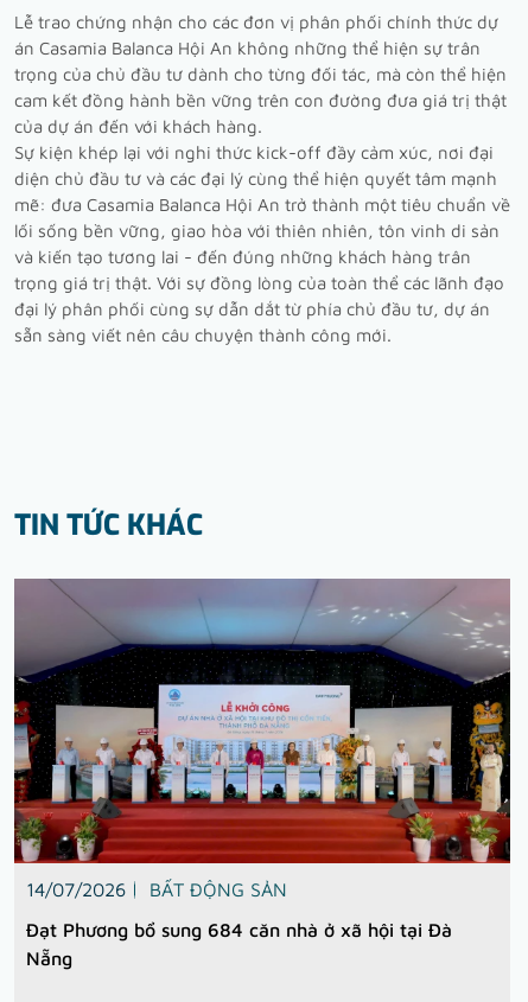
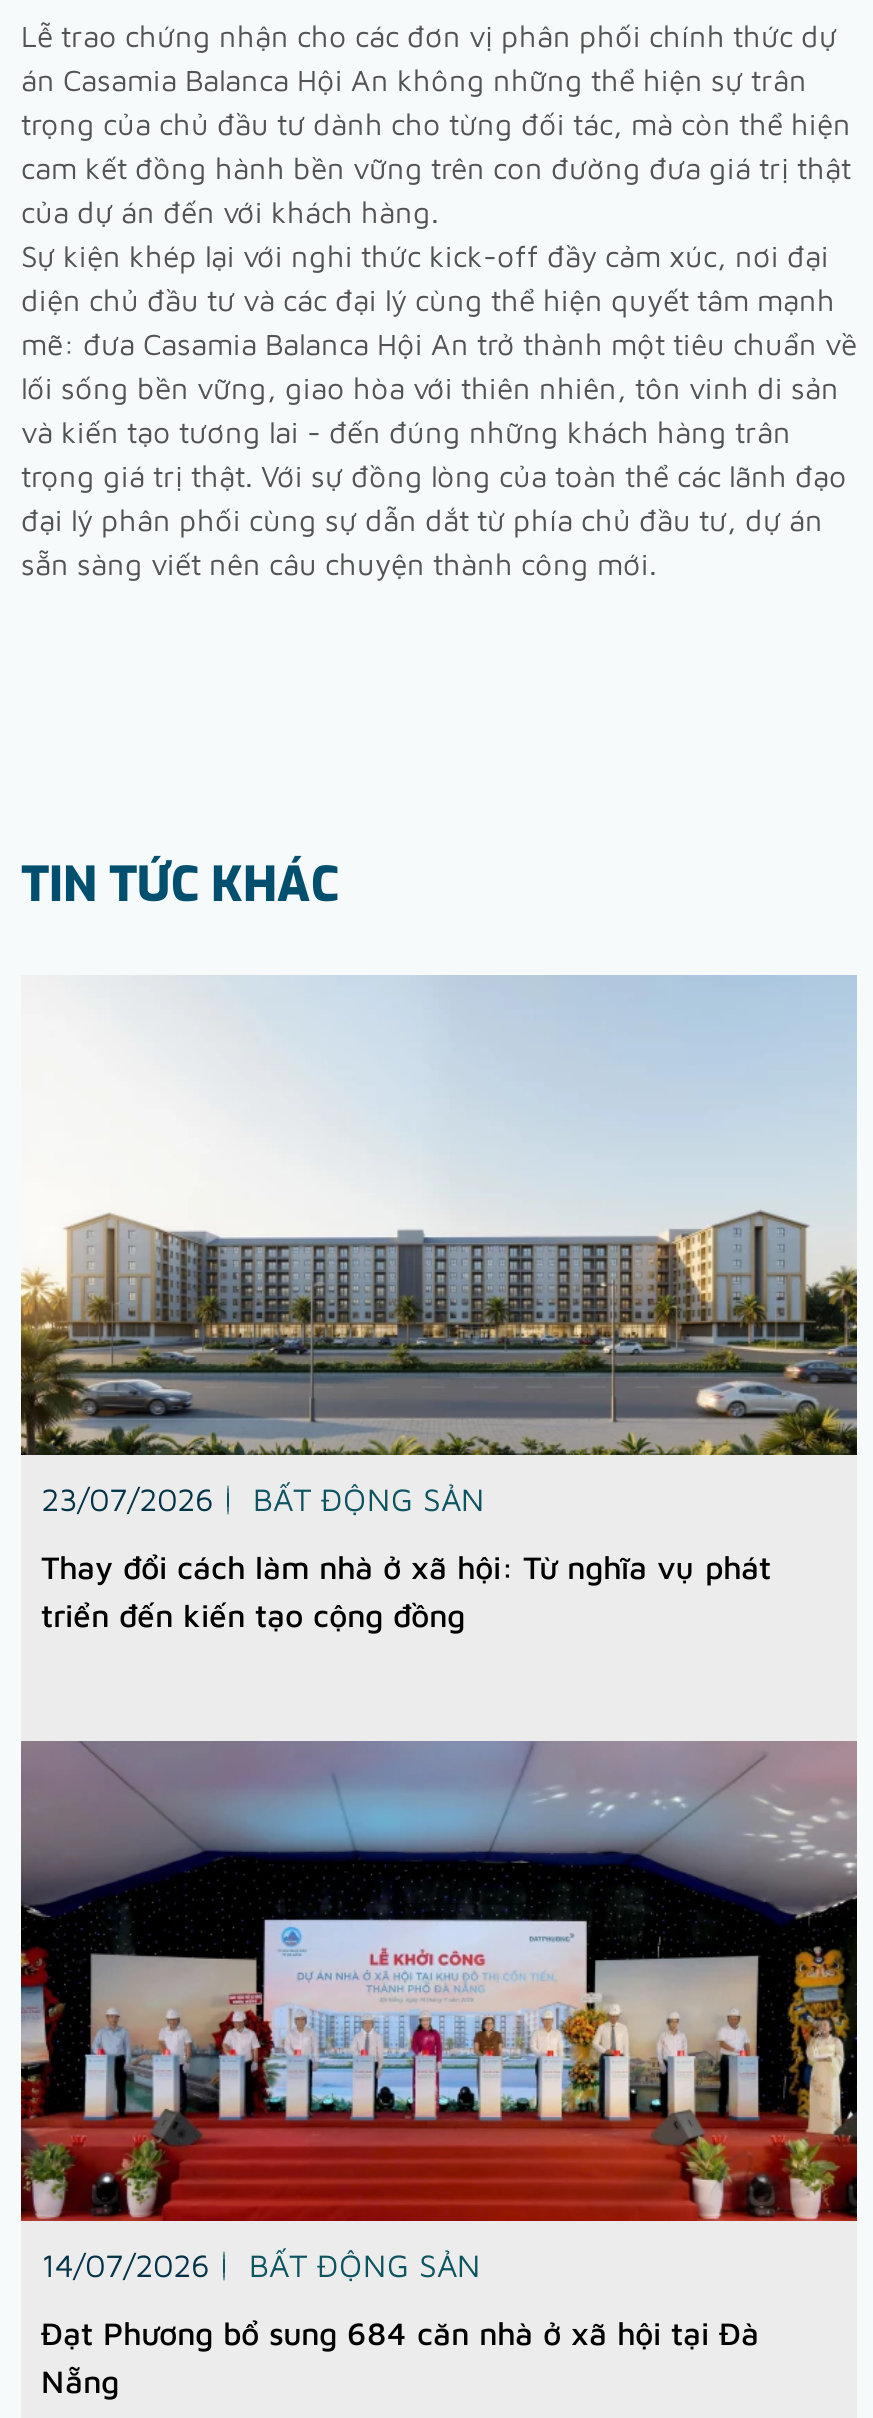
none -> [19,977,859,1633] [image] | 23/07/2026 | BẤT ĐỘNG SẢN | Thay đổi cách làm nhà ở xã hội: Từ nghĩa vụ phát | triển đến kiến tạo cộng đồng

